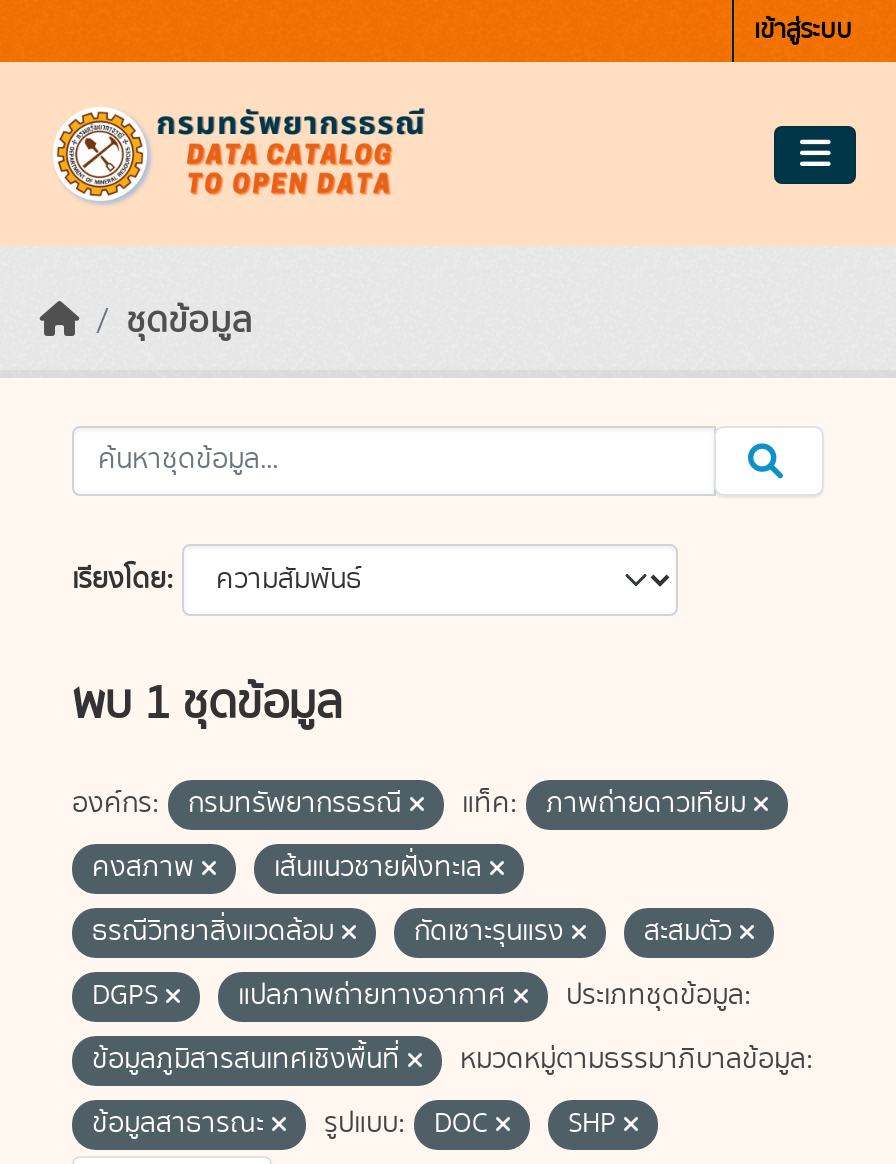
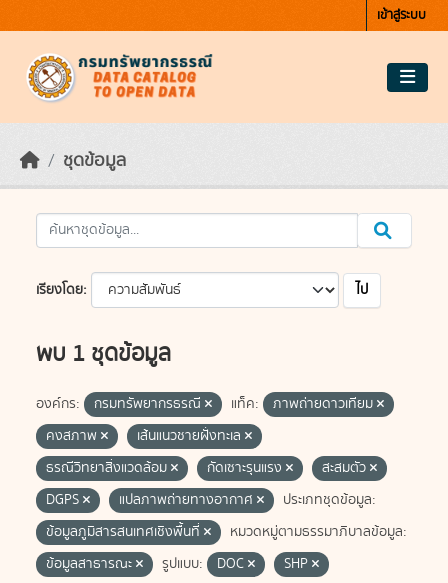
none -> [356,280,368,300] ไป

